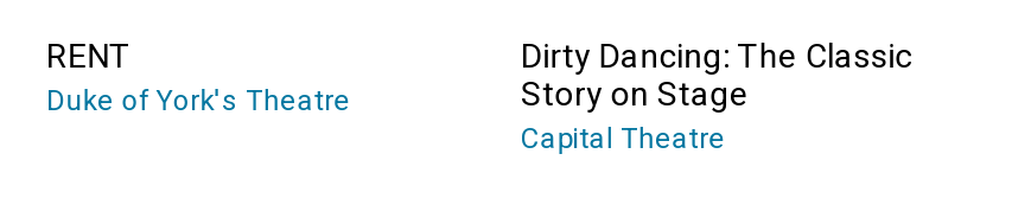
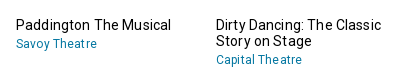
[46,36,351,116] RENT | Duke of York's Theatre -> [16,17,171,51] Paddington The Musical | Savoy Theatre

